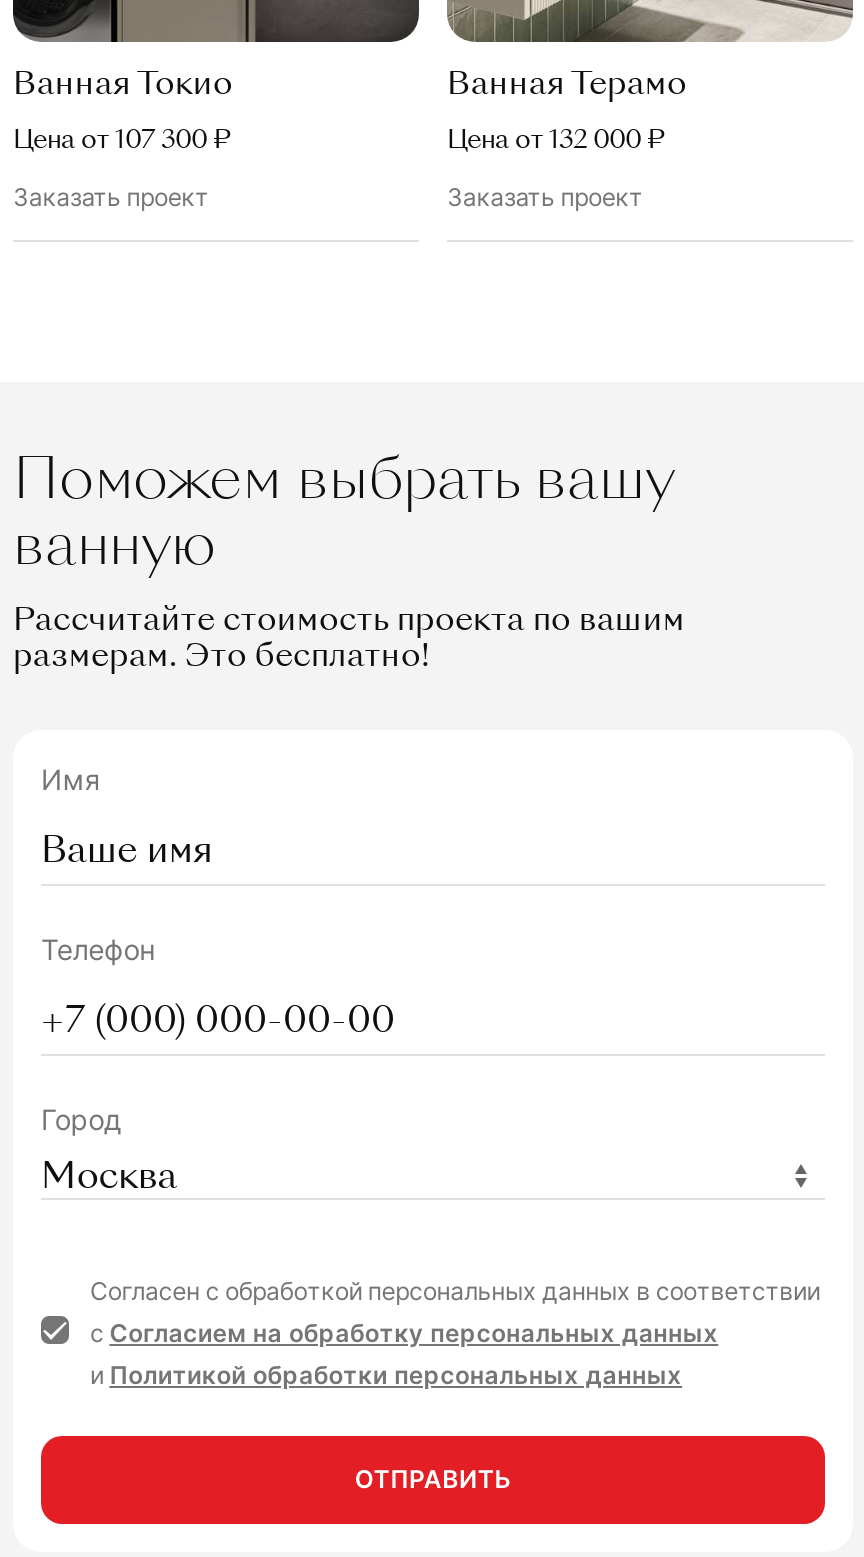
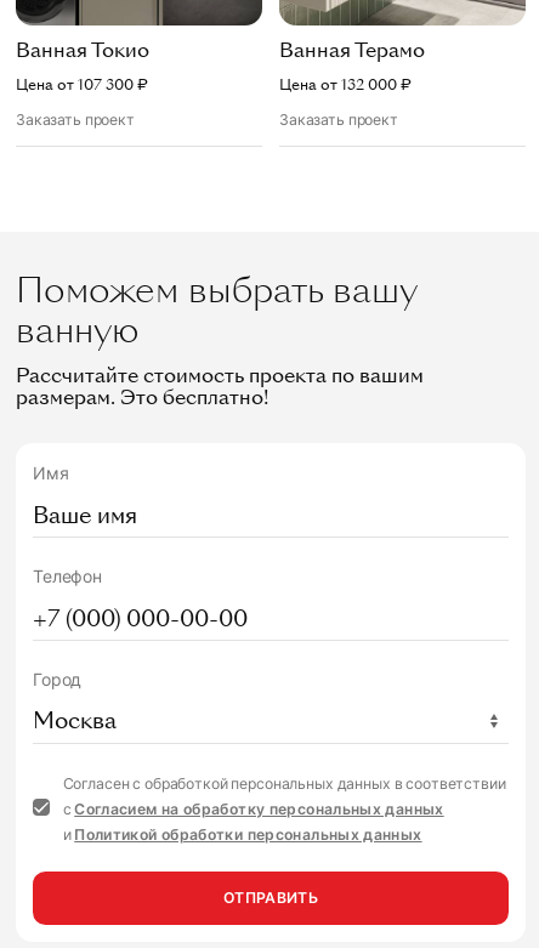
[41,1149,177,1201] Москва -> none

